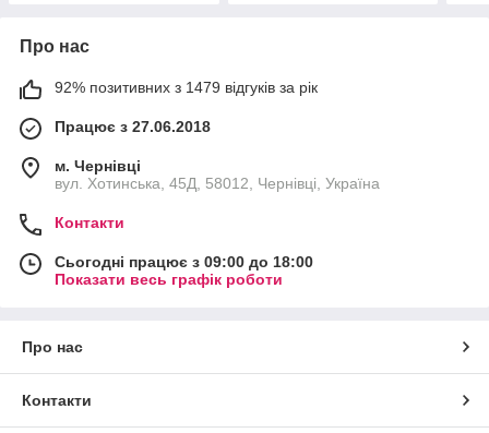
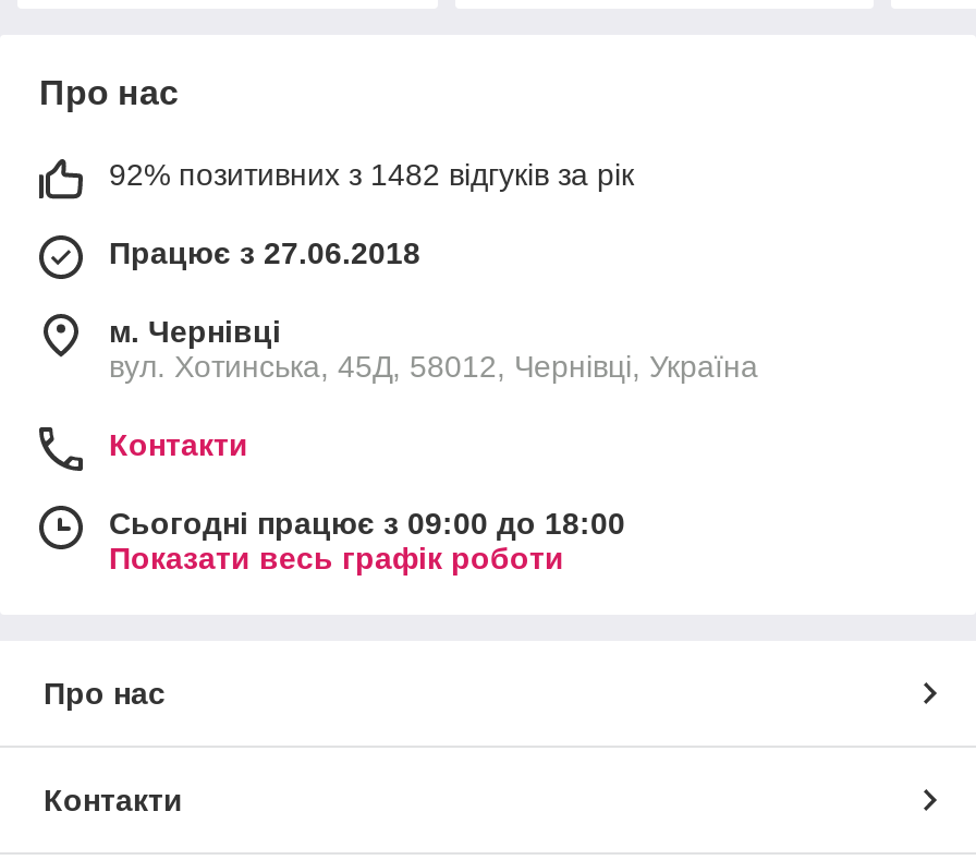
[55,78,318,96] 92% позитивних з 1479 відгуків за рік -> [109,157,634,191] 92% позитивних з 1482 відгуків за рік

